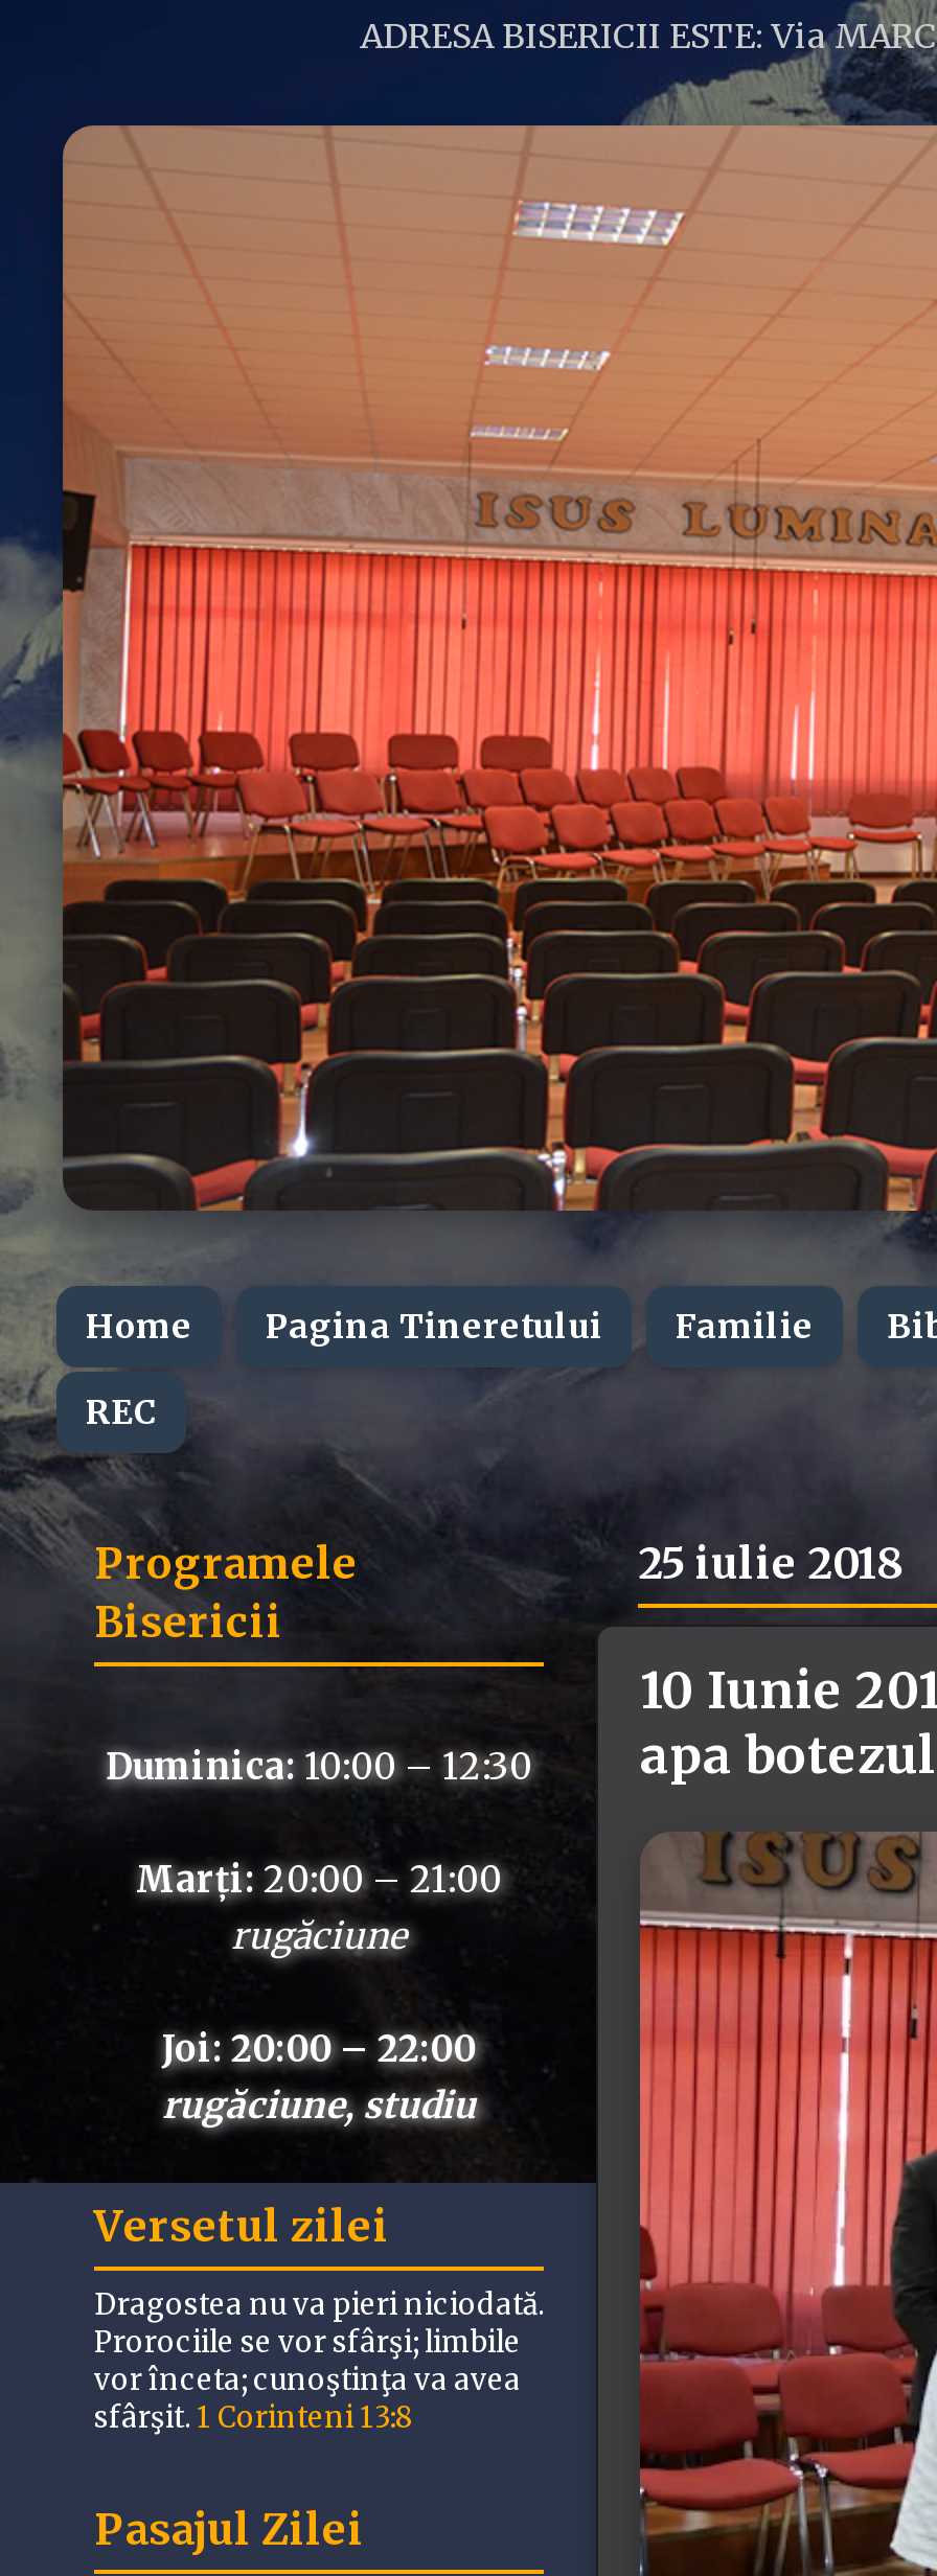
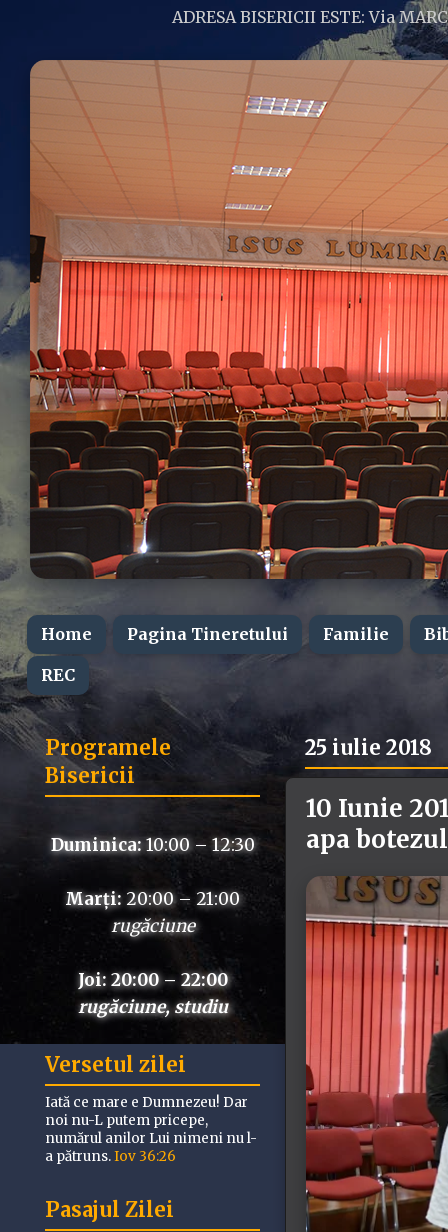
[94,2288,544,2436] Dragostea nu va pieri niciodată. | Prorociile se vor sfârşi; limbile | vor înceta; cunoştinţa va avea | sfârşit. 1 Corinteni 13:8 -> [45,1094,257,1165] Iată ce mare e Dumnezeu! Dar | noi nu-L putem pricepe, | numărul anilor Lui nimeni nu l- | a pătruns. Iov 36:26

